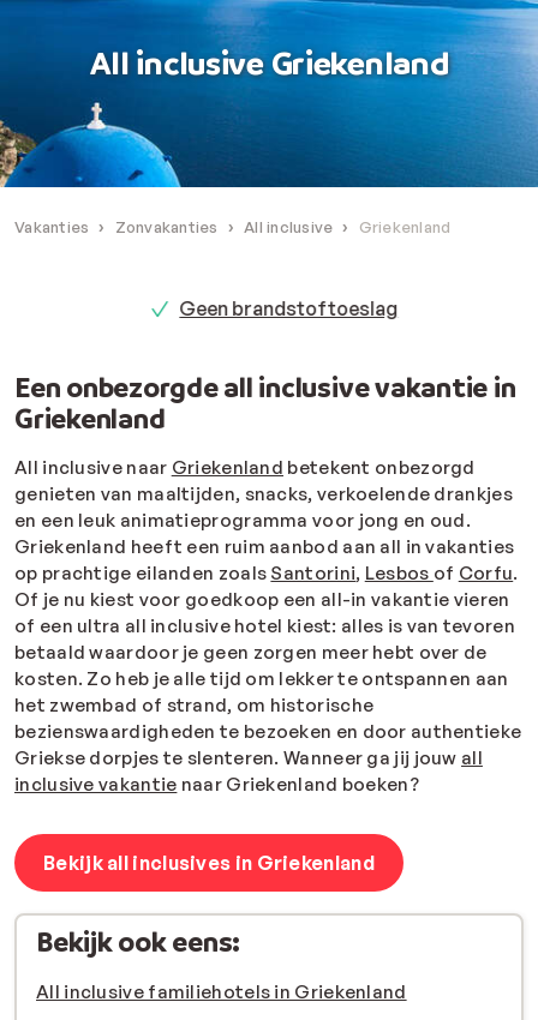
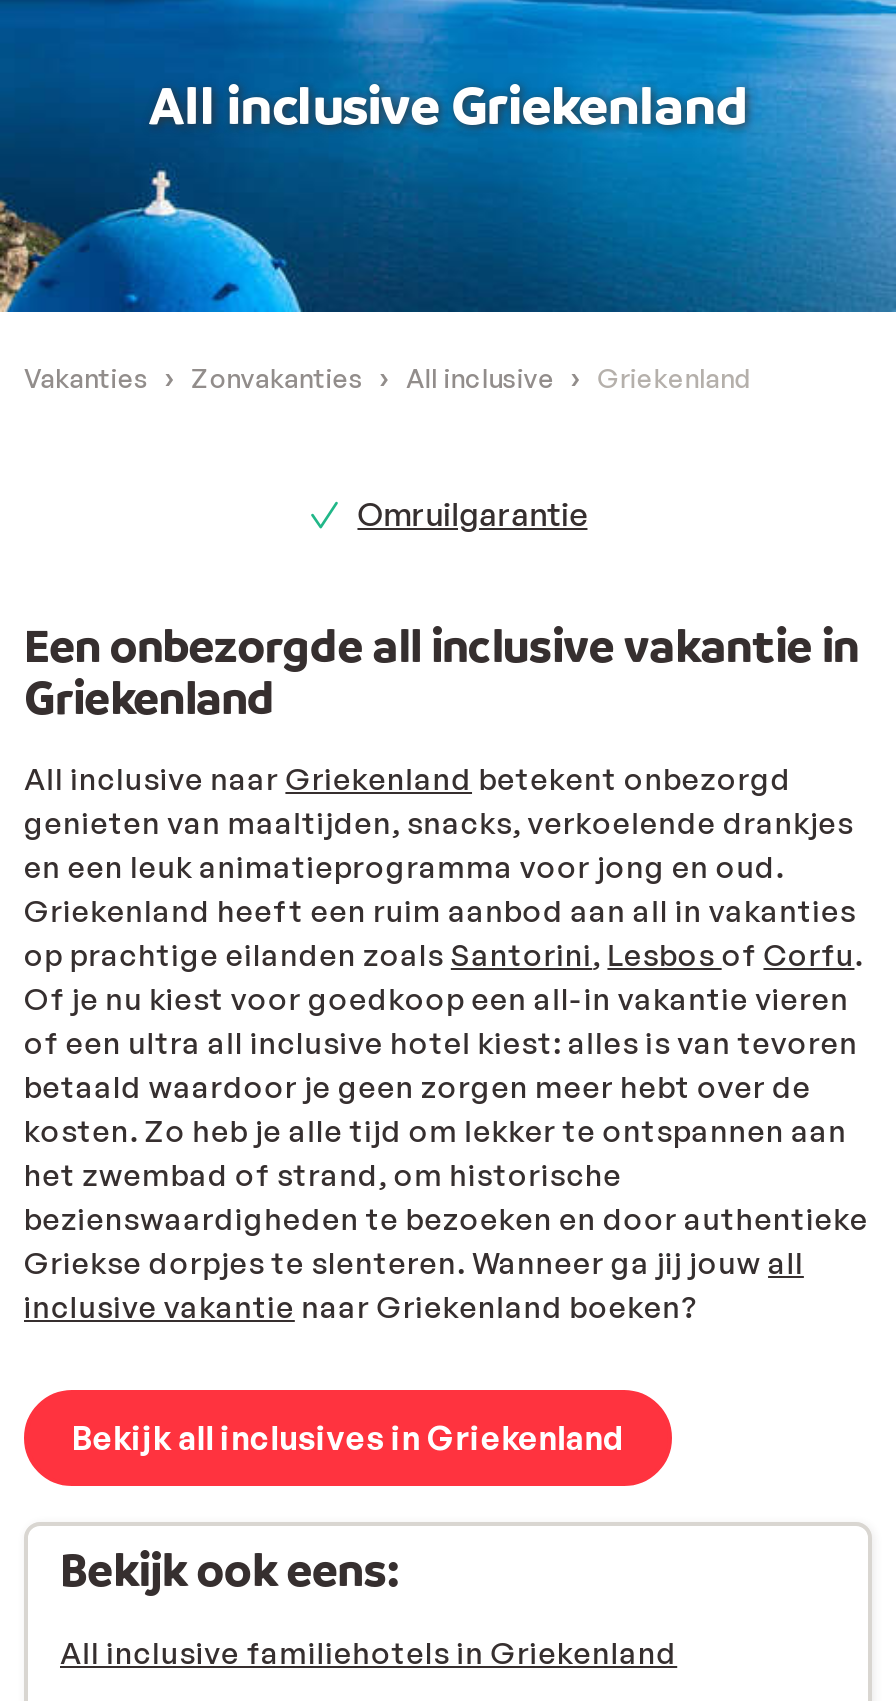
[174,296,393,320] Geen brandstoftoeslag -> [357,494,587,534] Omruilgarantie

